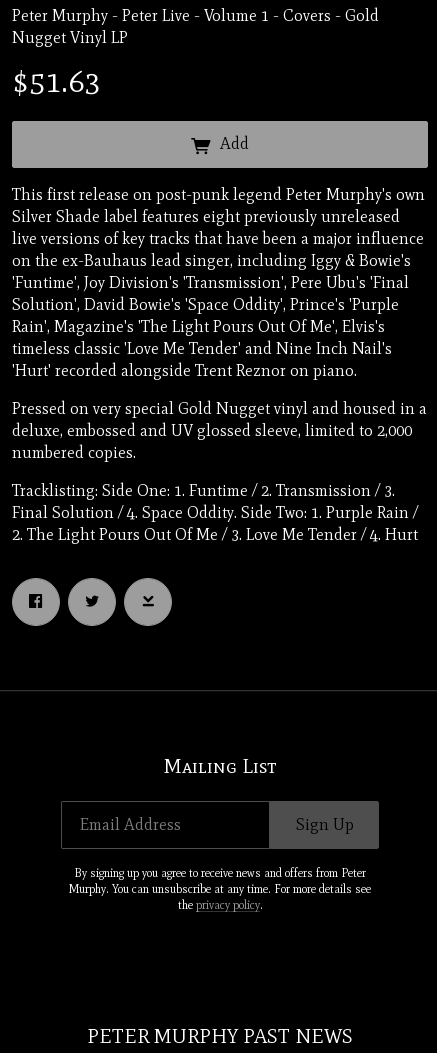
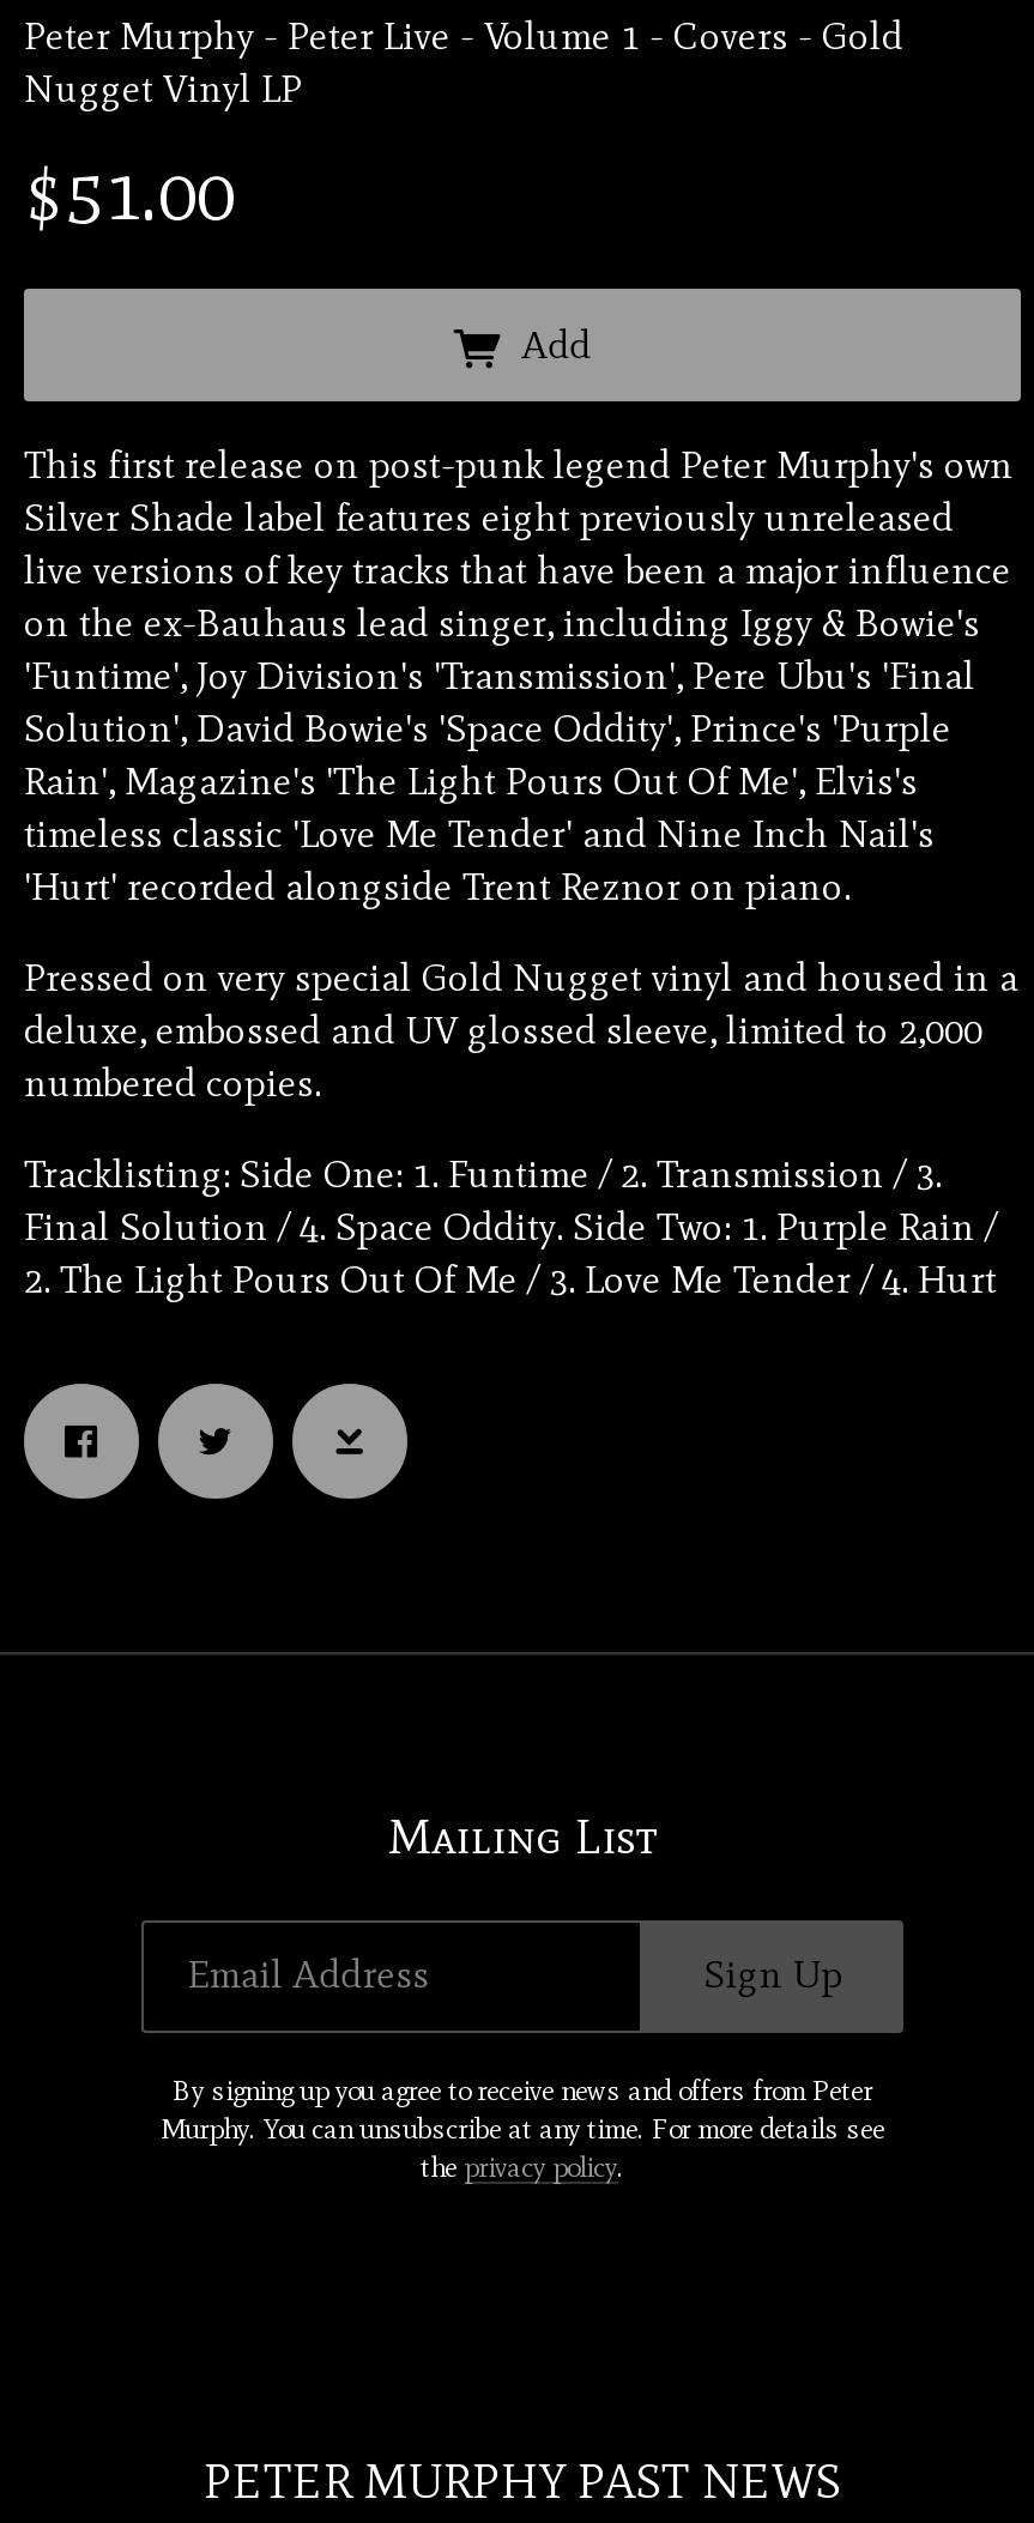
[12,61,100,100] $51.63 -> [24,145,235,239] $51.00

